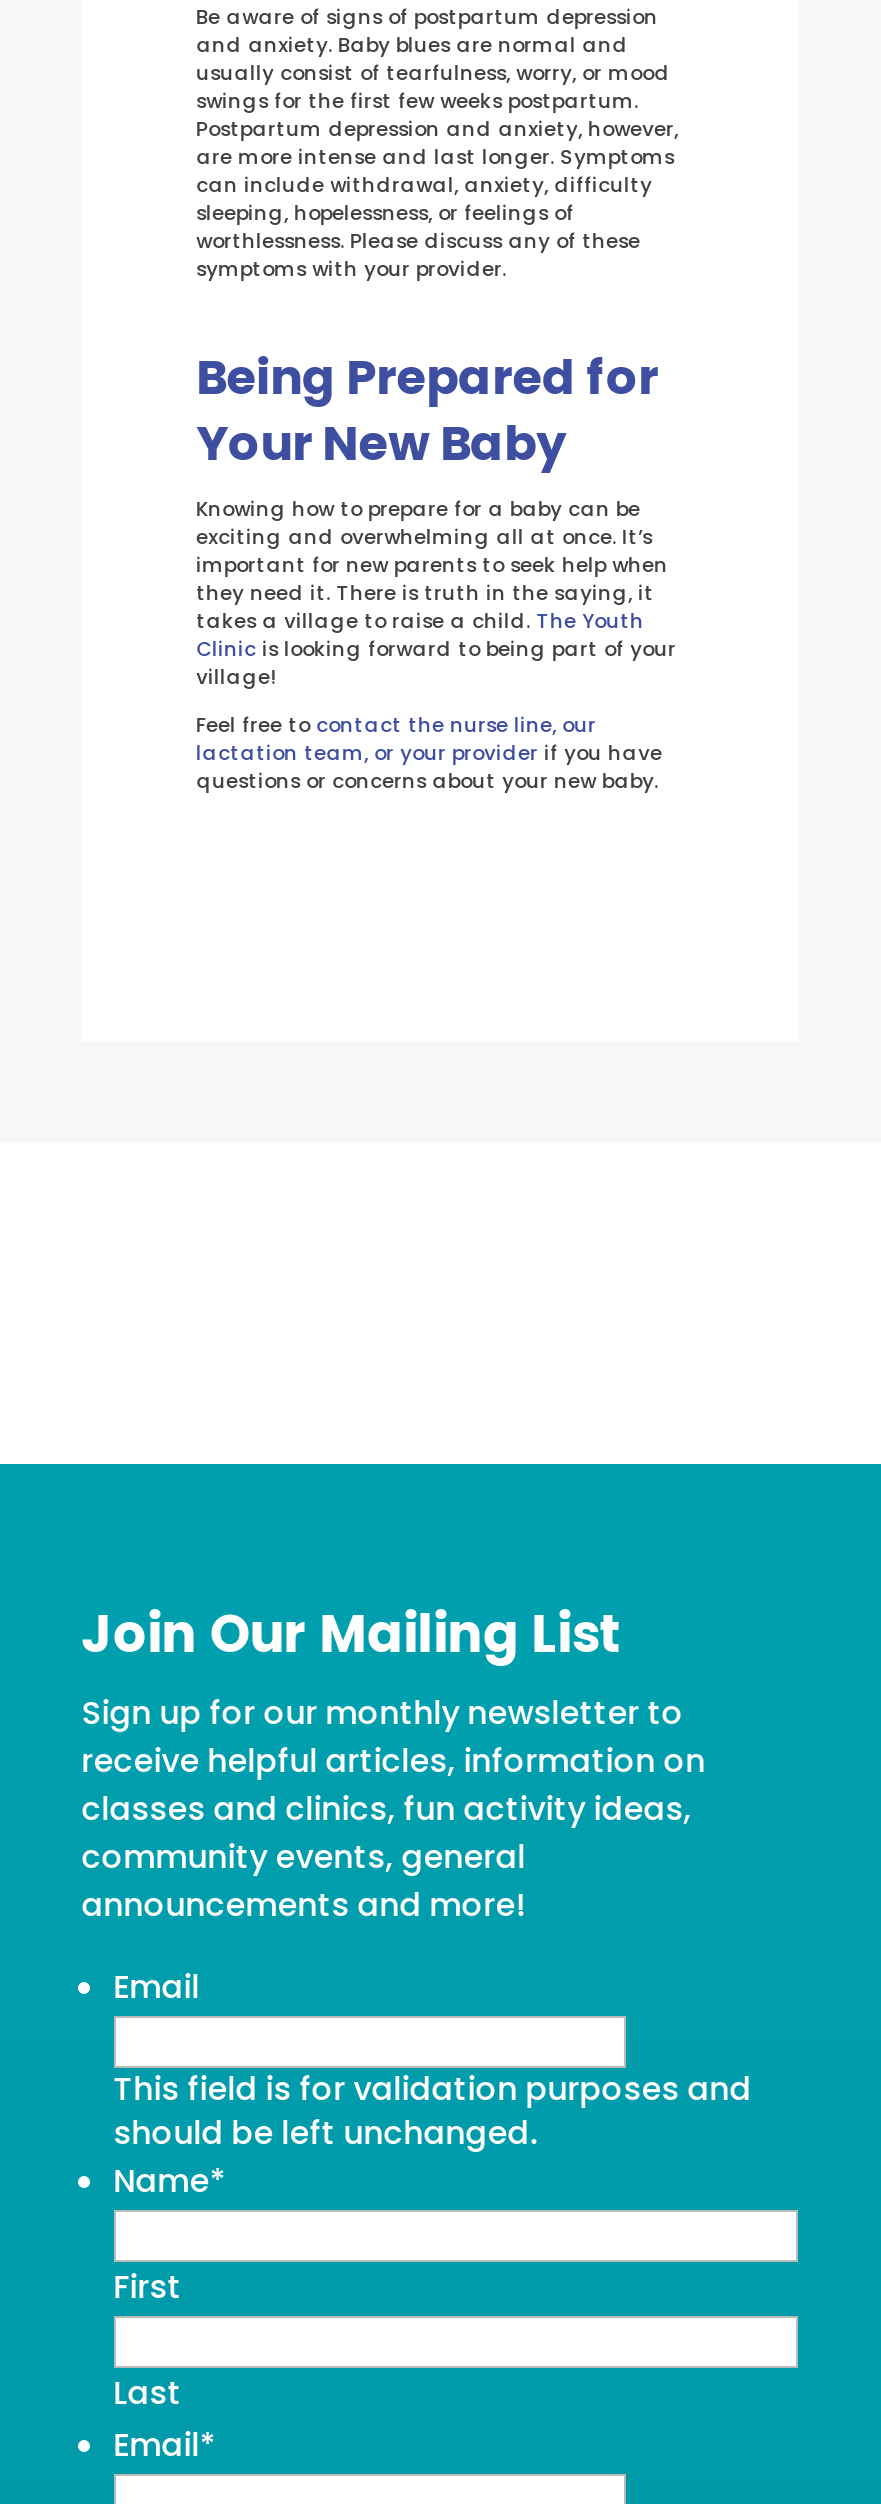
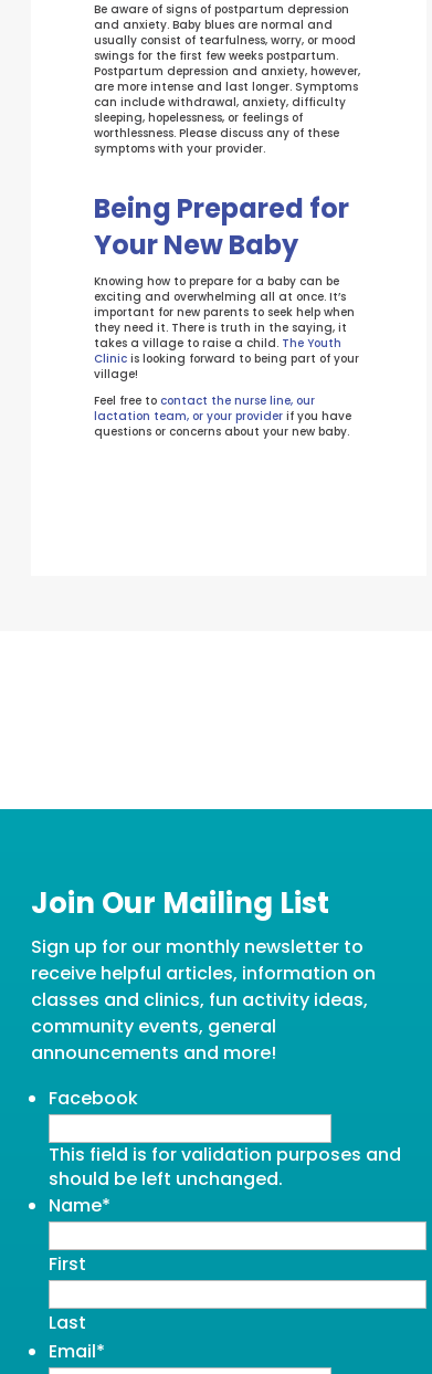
[114,1964,200,2010] Email -> [48,1086,138,1111] Facebook

